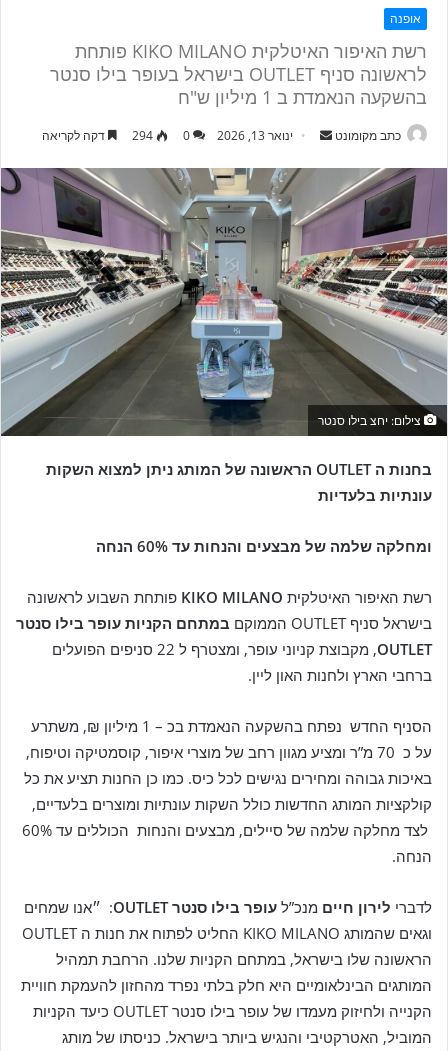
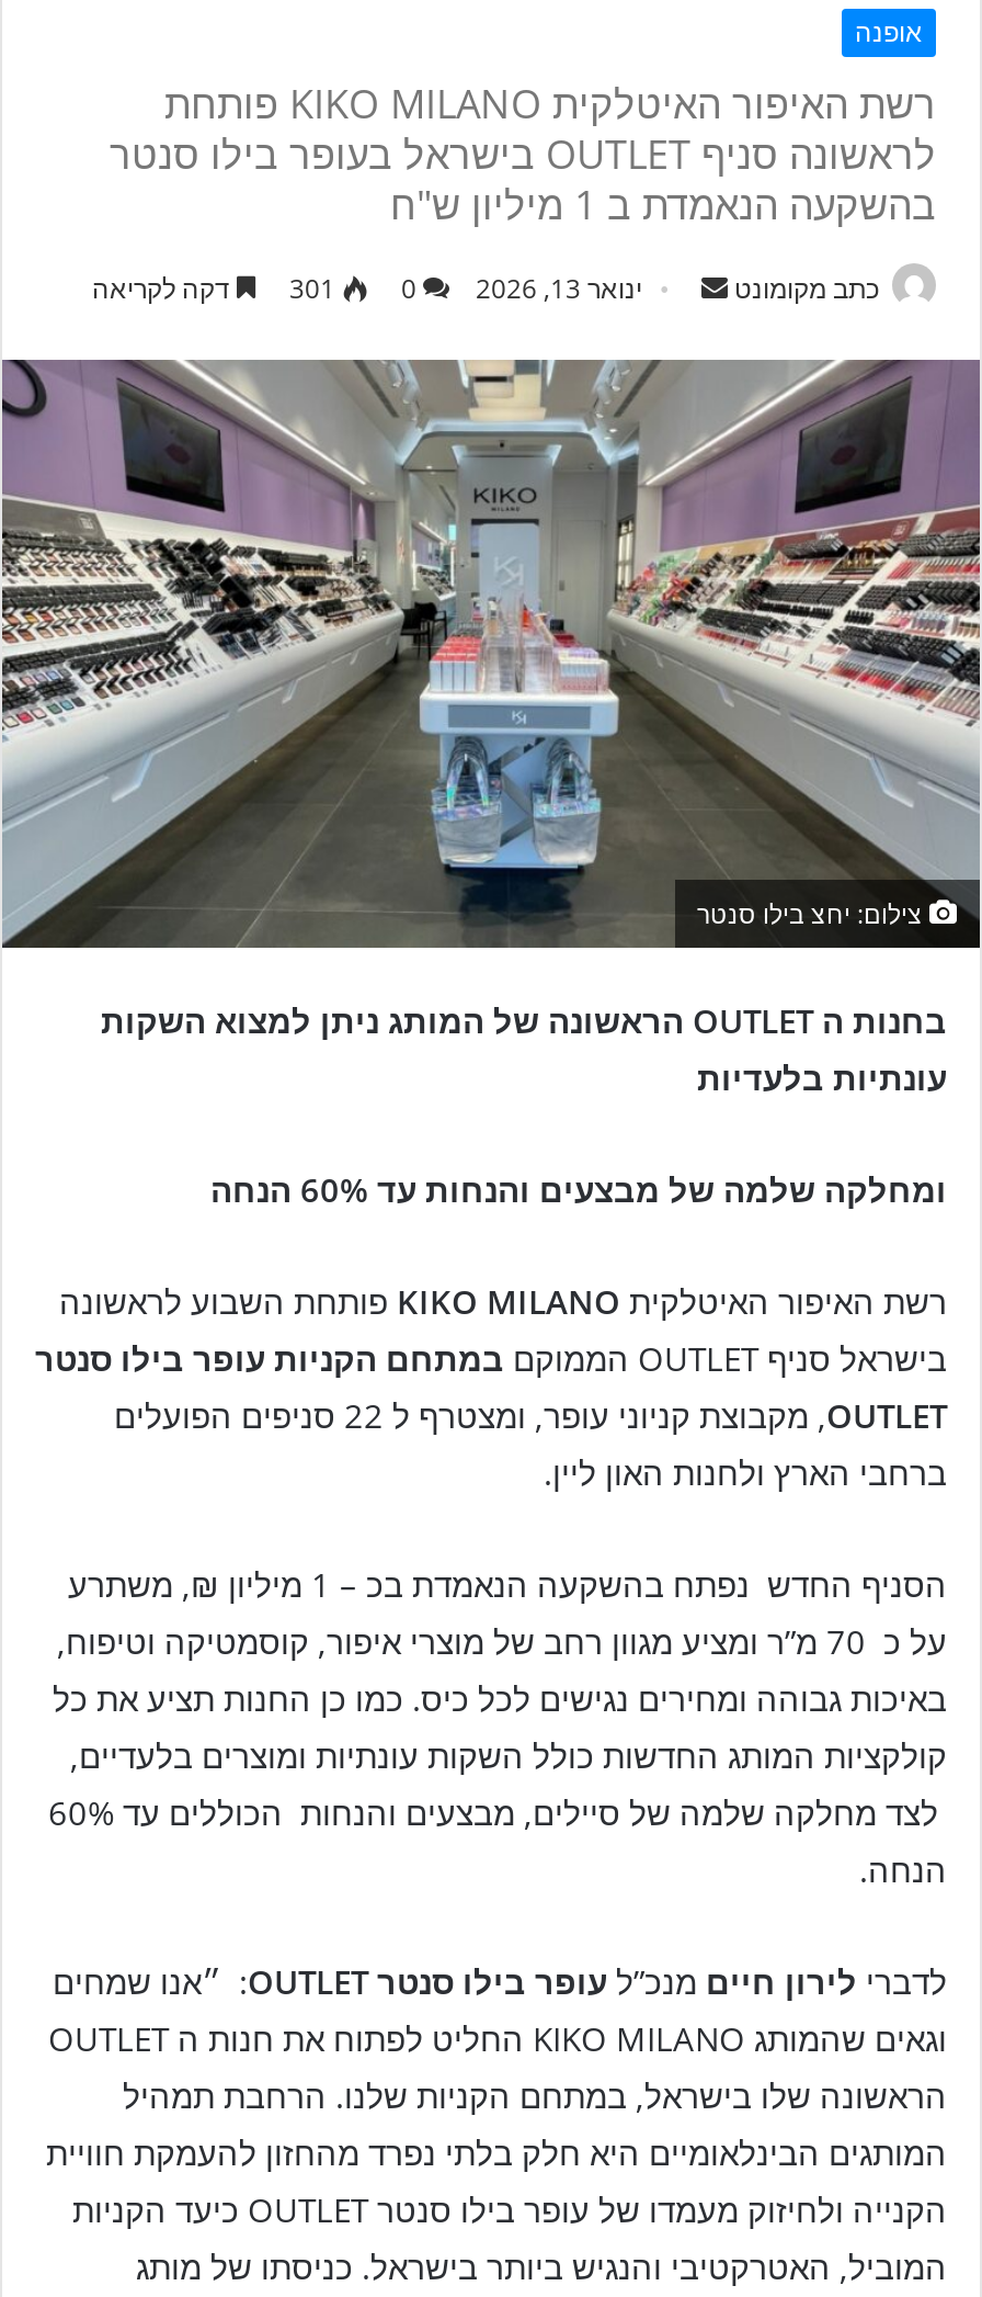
[42,126,190,143] 0 294 דקה לקריאה -> [92,269,416,306] 0 301 דקה לקריאה

